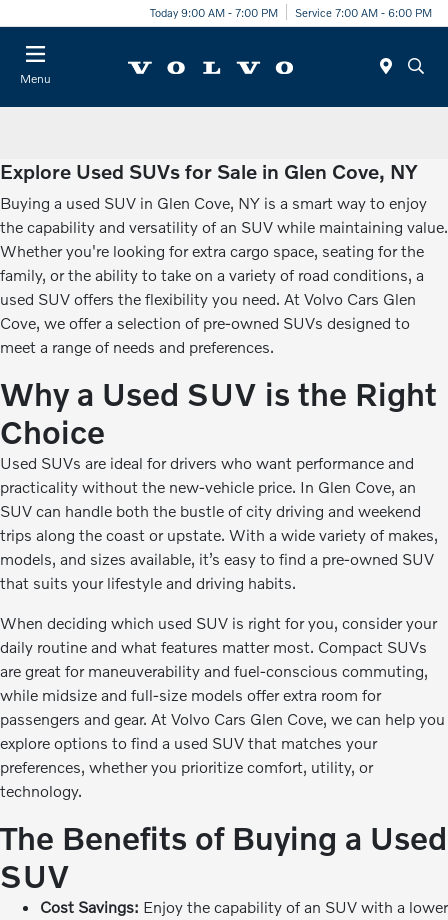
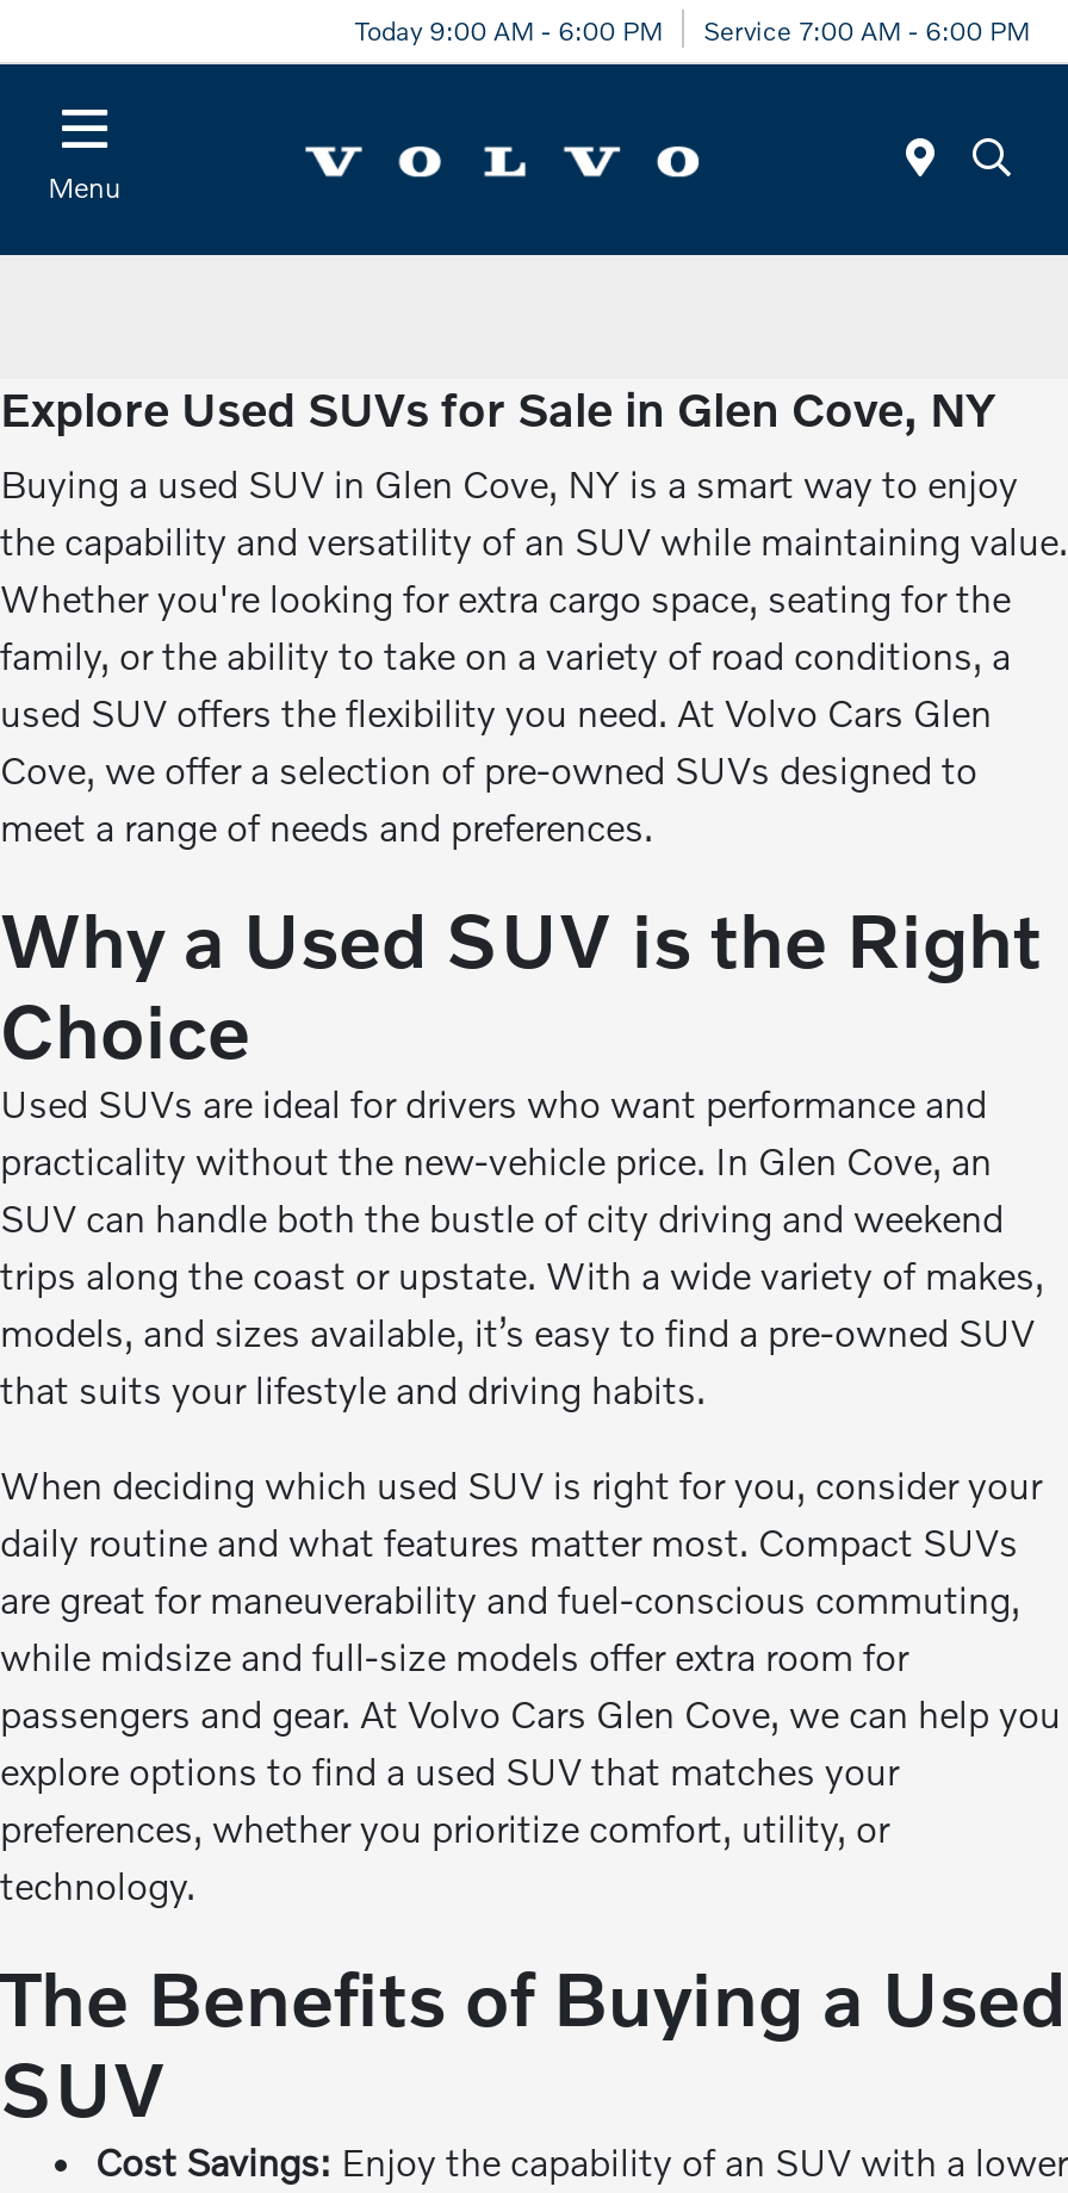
[150,4,432,18] Today 9:00 AM - 7:00 PM Service 7:00 AM - 6:00 PM -> [355,11,1030,44] Today 9:00 AM - 6:00 PM Service 7:00 AM - 6:00 PM

